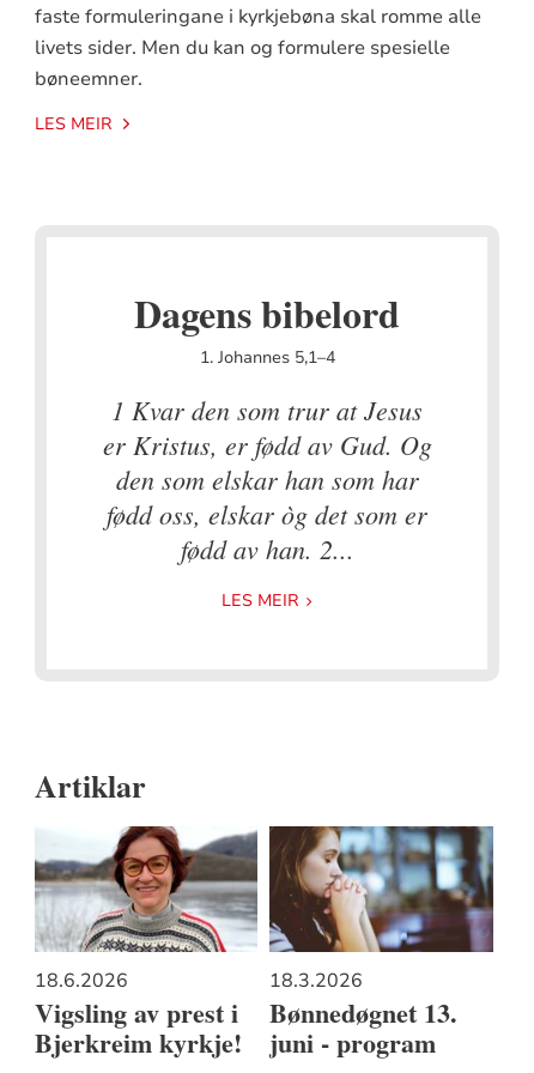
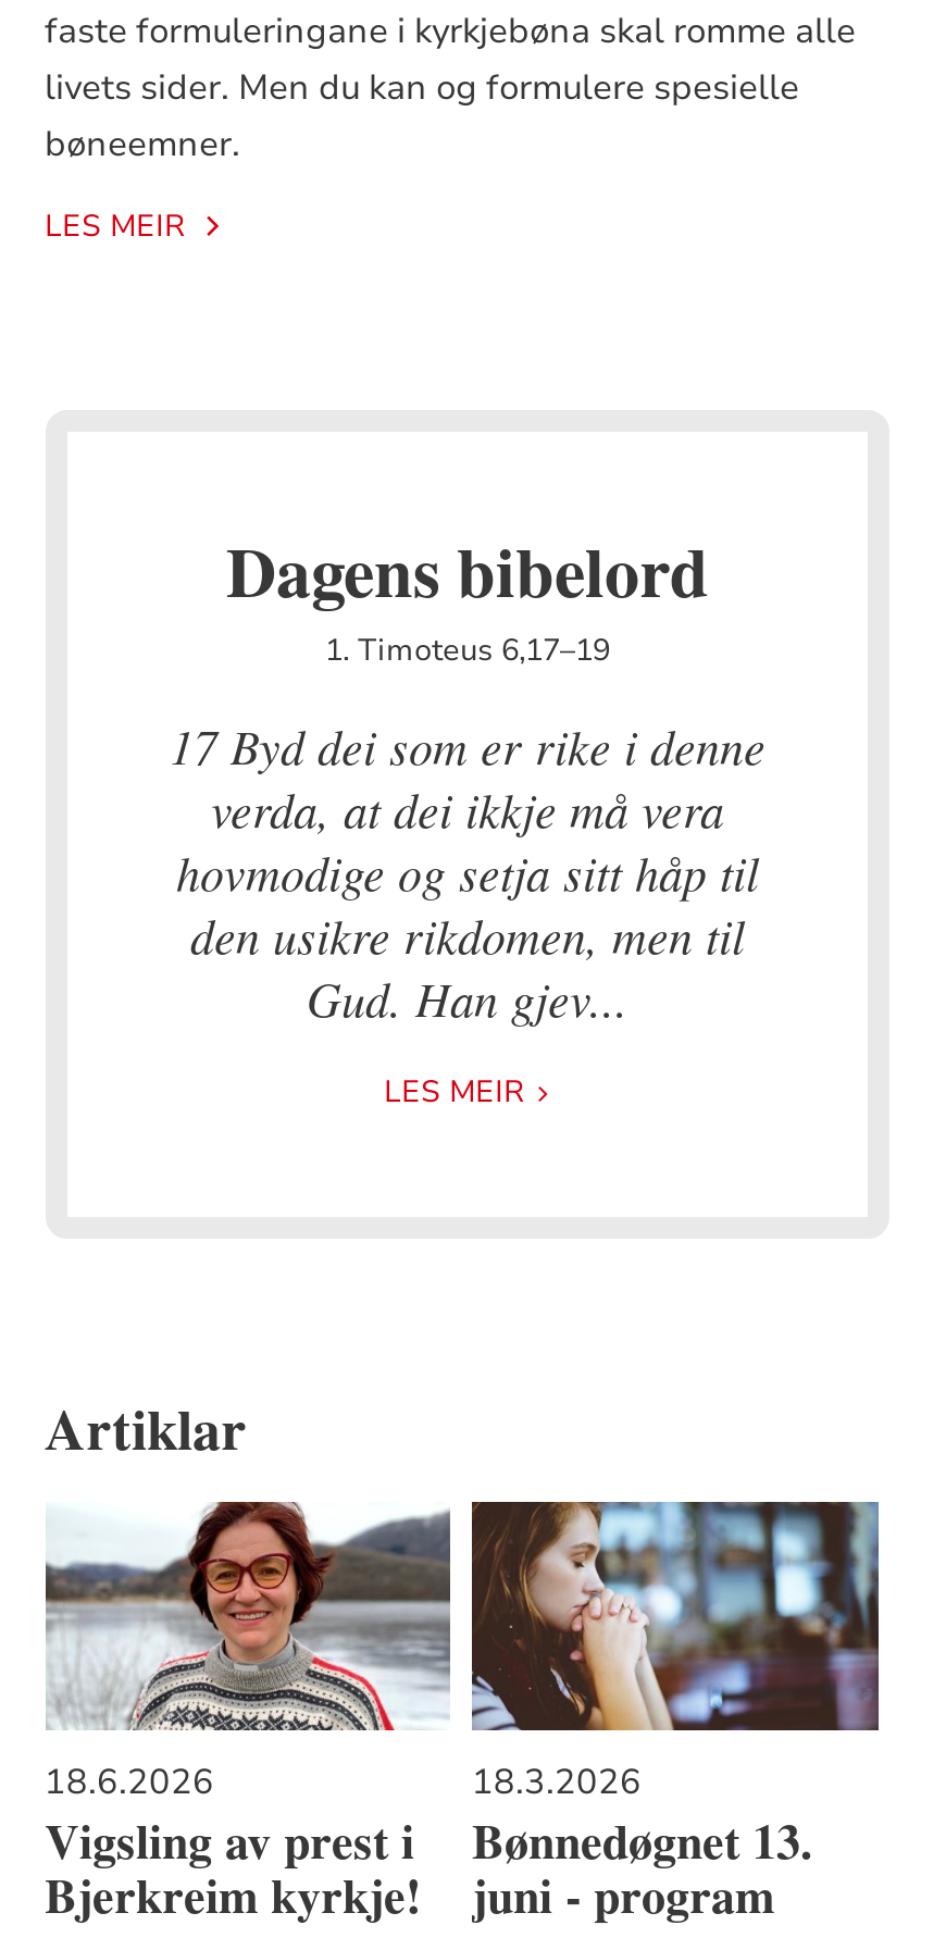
[199,346,335,369] 1. Johannes 5,1–4 -> [325,629,610,671] 1. Timoteus 6,17–19
[102,391,432,566] 1 Kvar den som trur at Jesus | er Kristus, er fødd av Gud. Og | den som elskar han som har | fødd oss, elskar òg det som er | fødd av han. 2... -> [170,711,765,1028] 17 Byd dei som er rike i denne | verda, at dei ikkje må vera | hovmodige og setja sitt håp til | den usikre rikdomen, men til | Gud. Han gjev...

